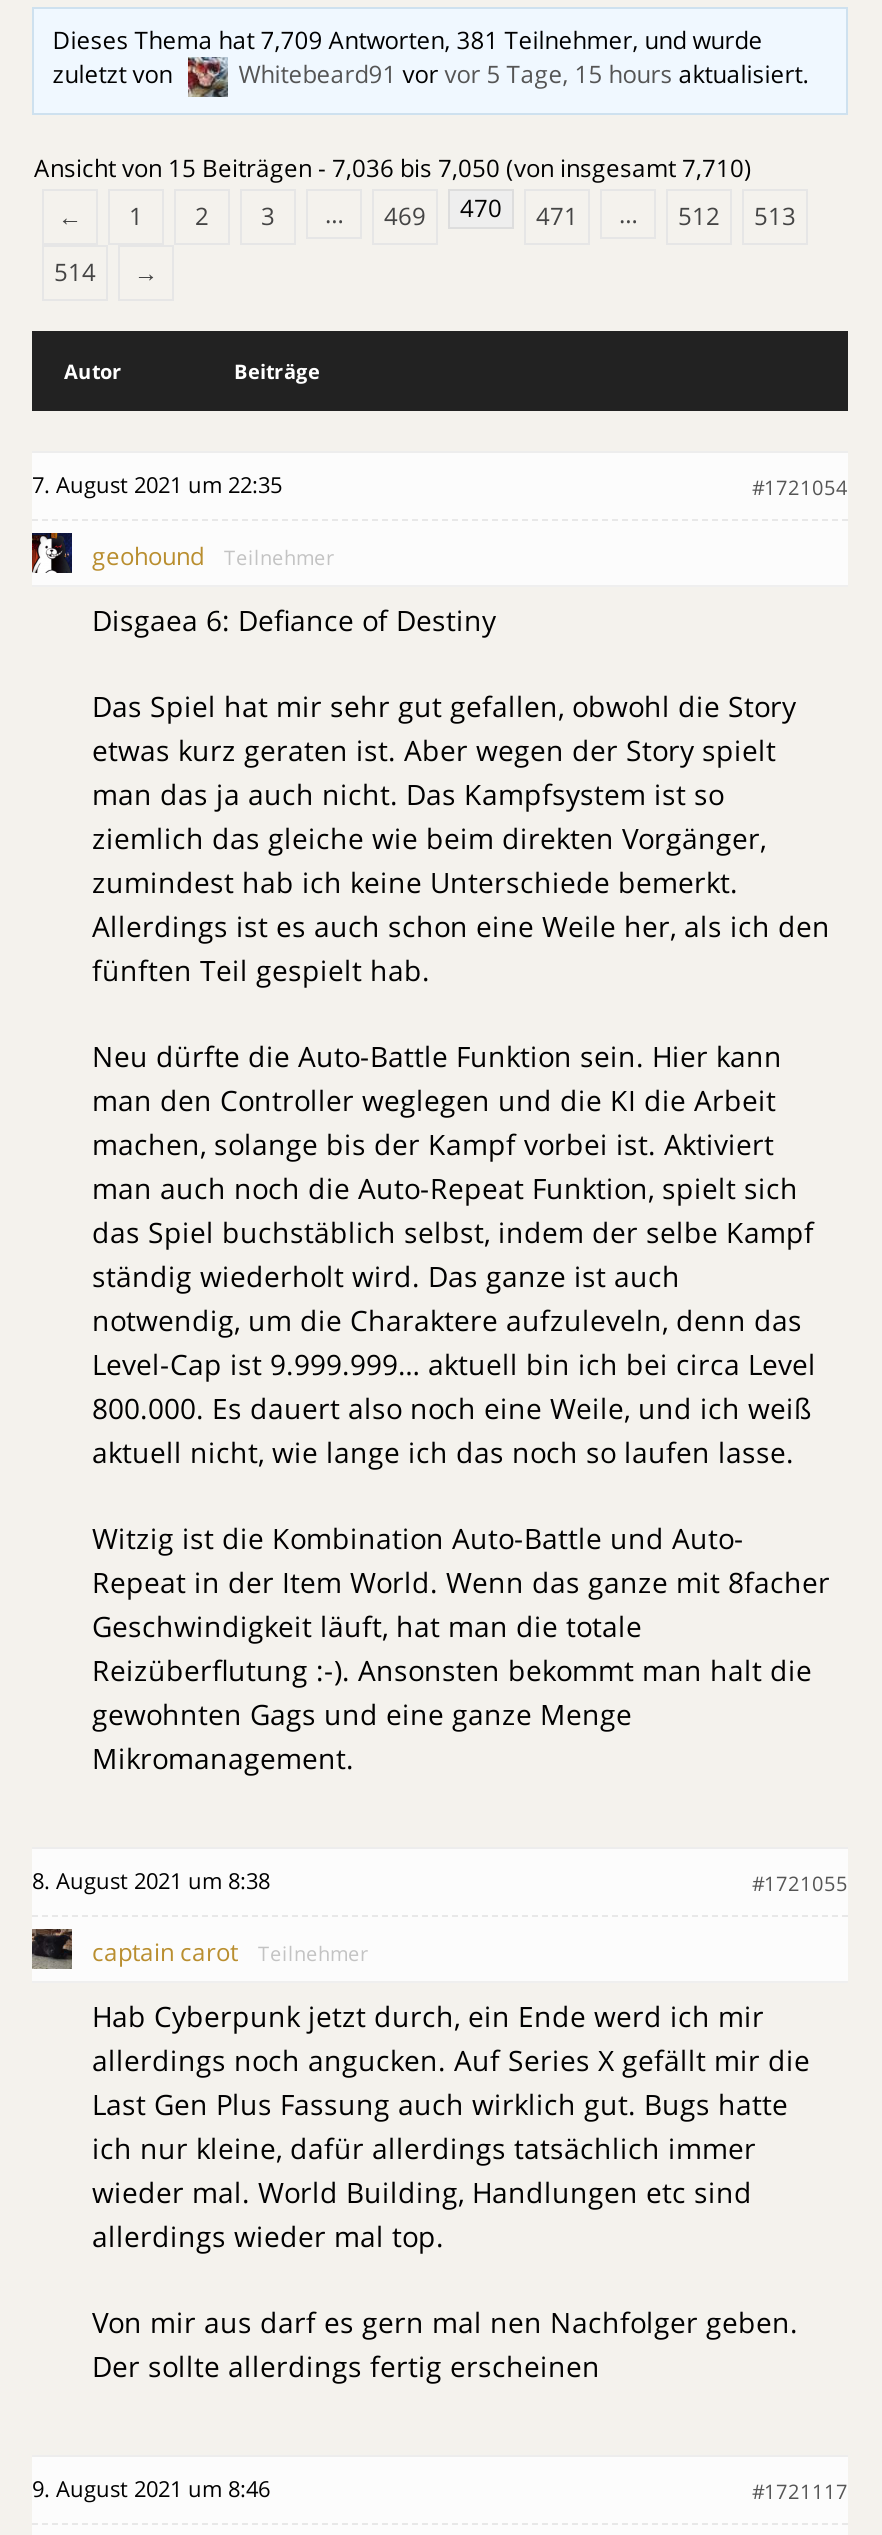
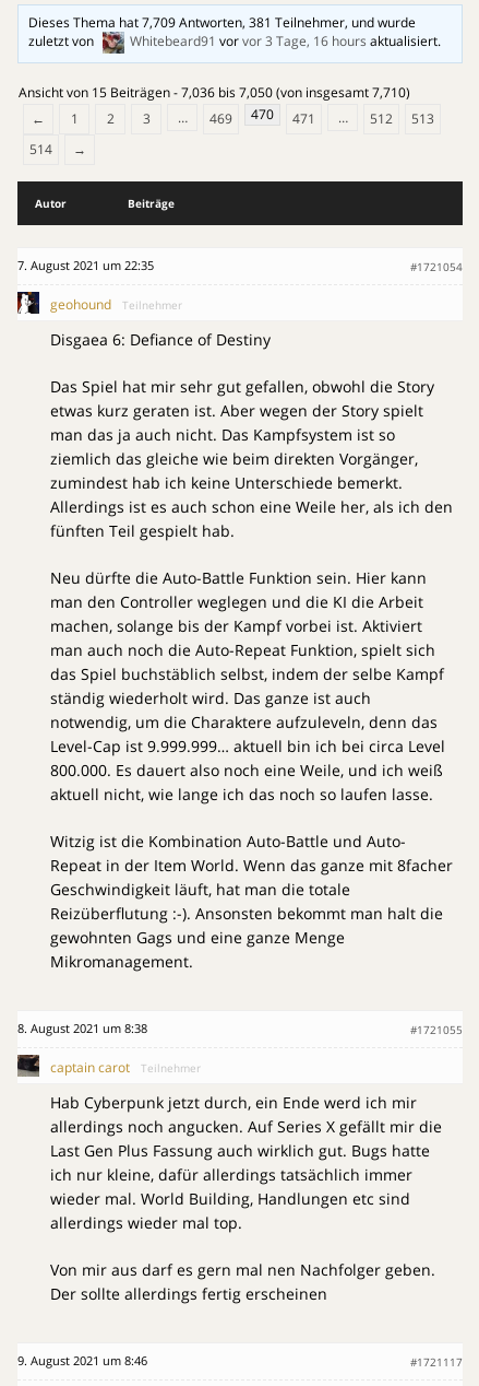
[238,57,808,91] Whitebeard91 vor vor 5 Tage, 15 hours aktualisiert. -> [130,32,441,50] Whitebeard91 vor vor 3 Tage, 16 hours aktualisiert.

